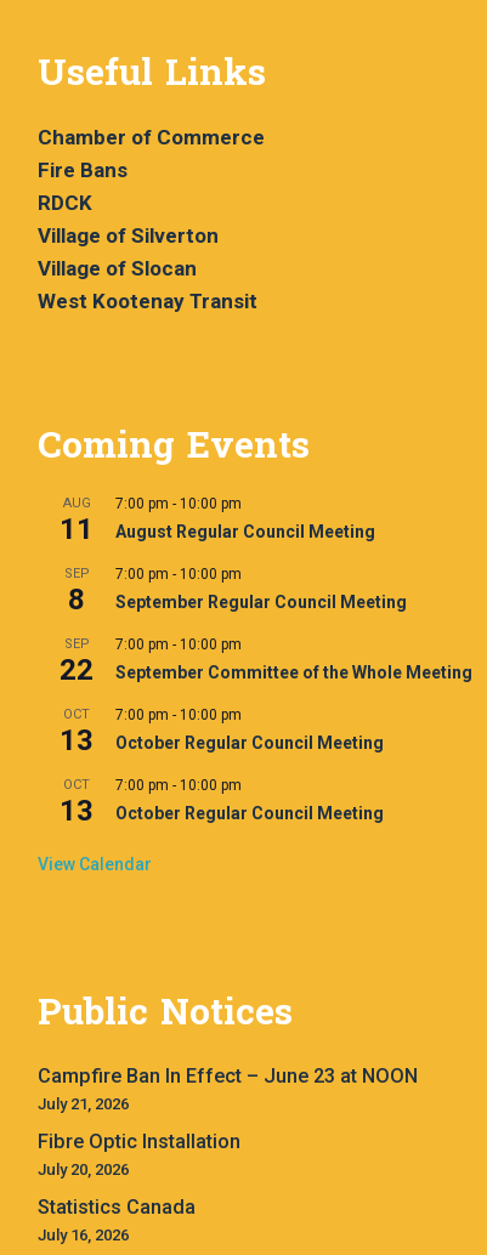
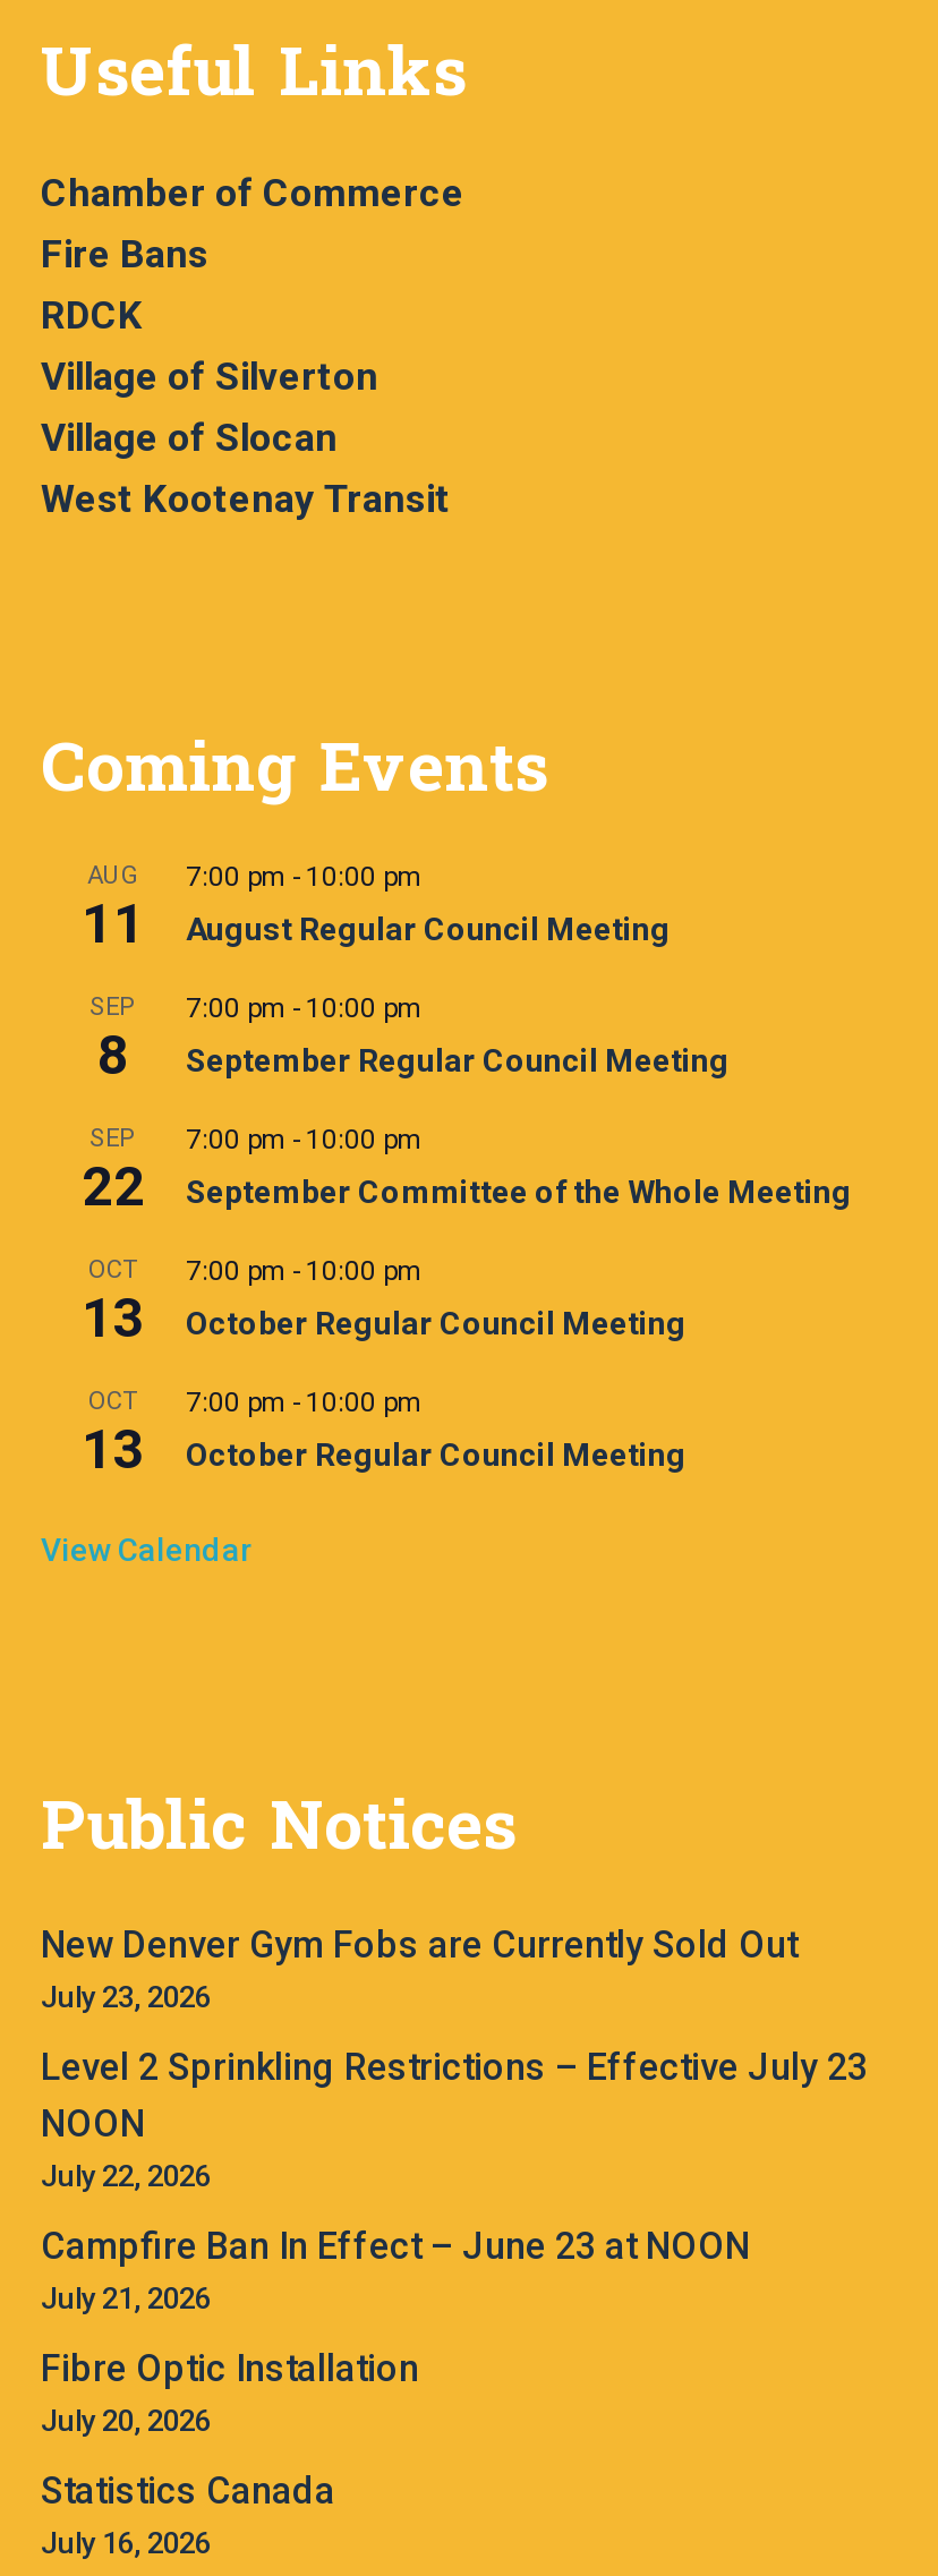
none -> [41,1923,868,2193] New Denver Gym Fobs are Currently Sold Out | July 23, 2026 | Level 2 Sprinkling Restrictions – Effective July 23 | NOON | July 22, 2026

